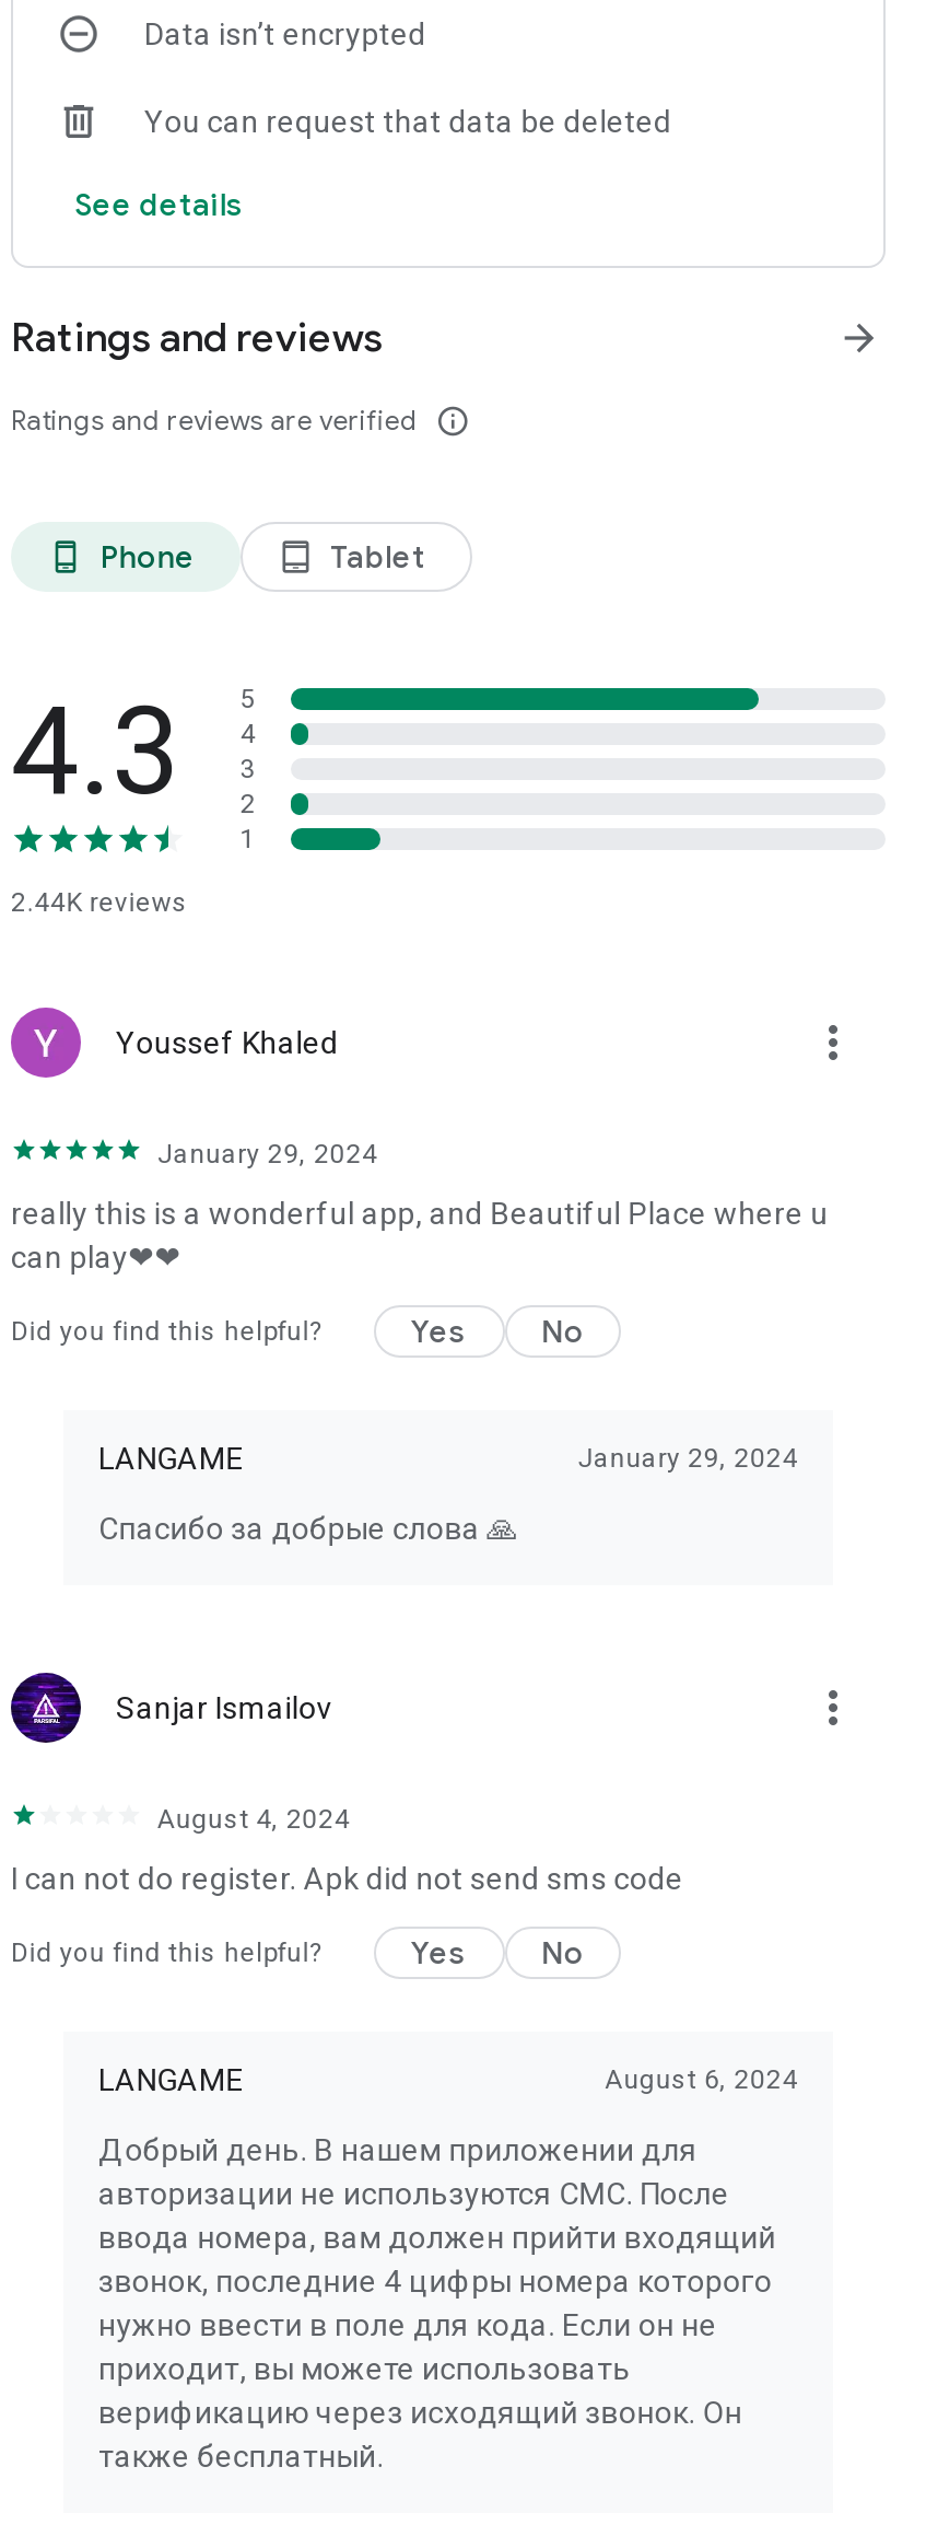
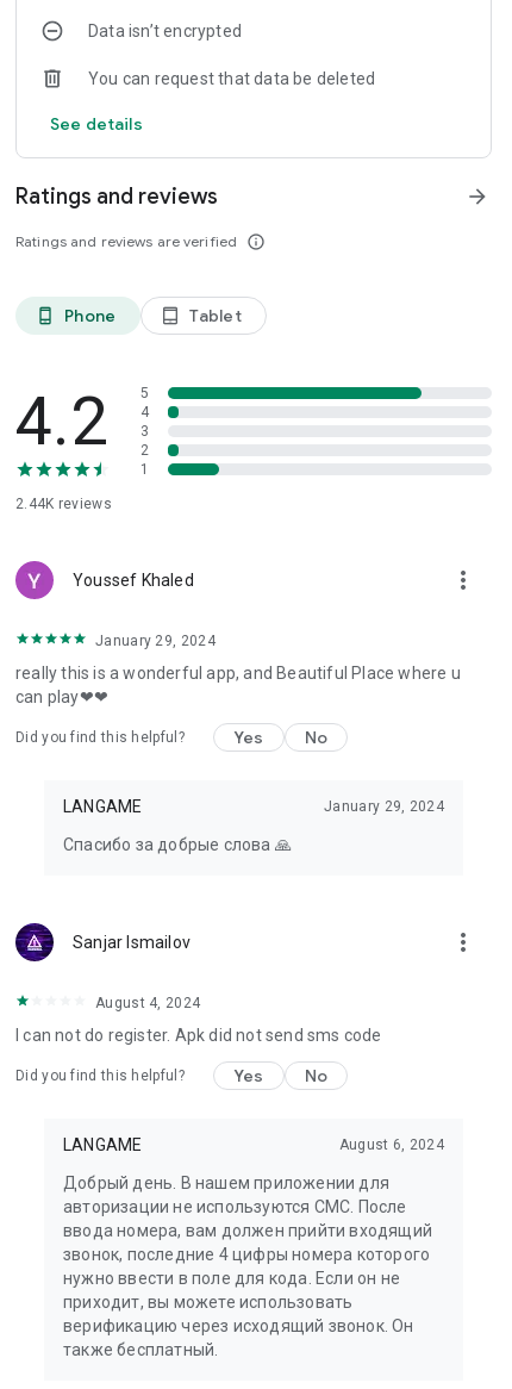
[11,679,256,824] 4.3 5 4 3 2 -> [15,382,149,461] 4.2 5 4 3 2

